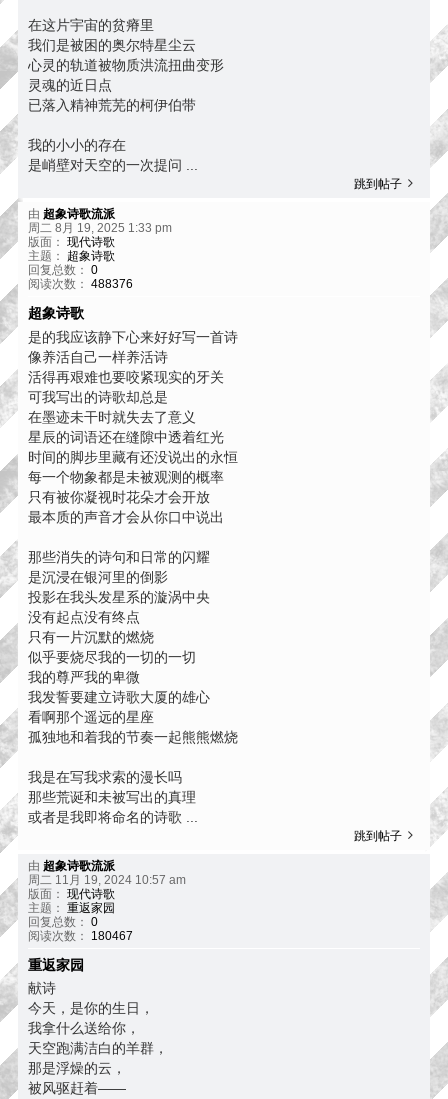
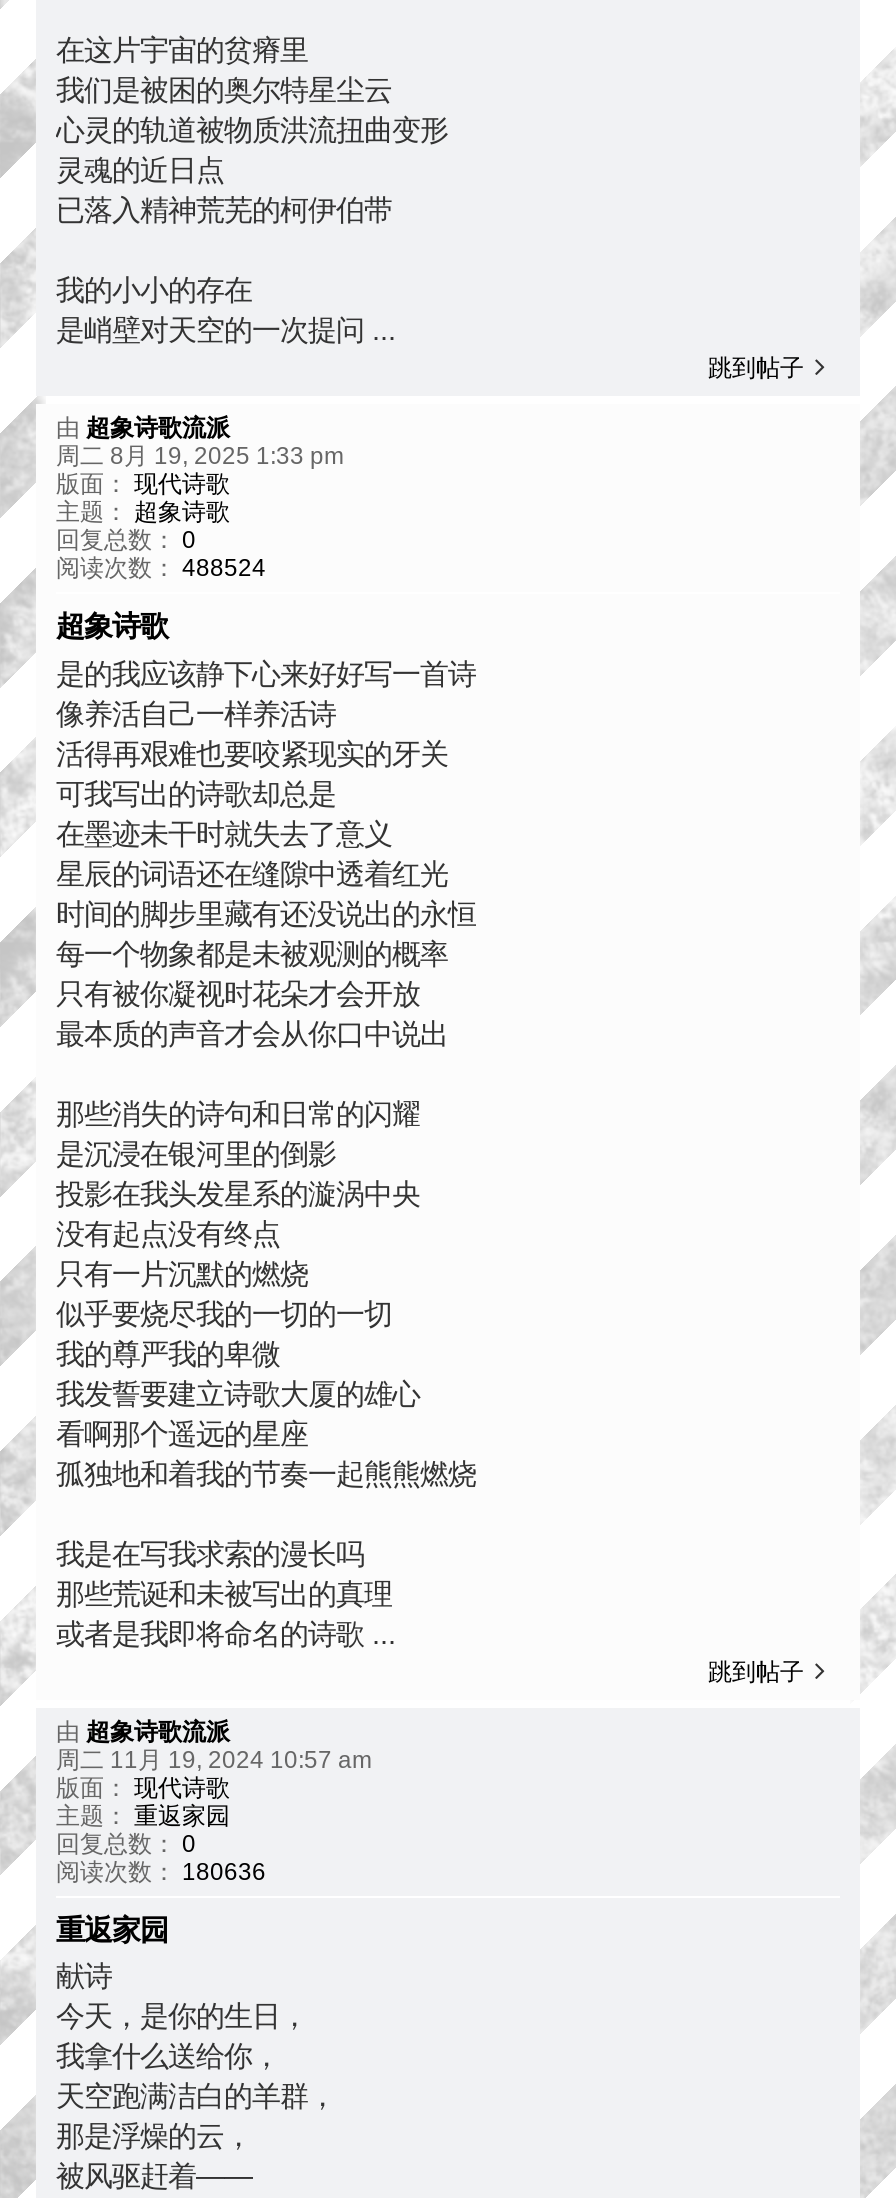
[28,277,133,291] 阅读次数：488376 -> [56,555,266,583] 阅读次数：488524
[28,929,133,943] 阅读次数：180467 -> [56,1857,266,1885] 阅读次数：180636

